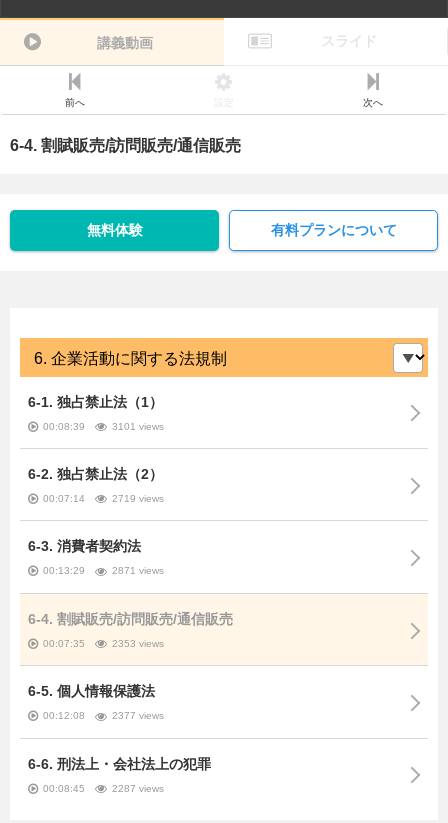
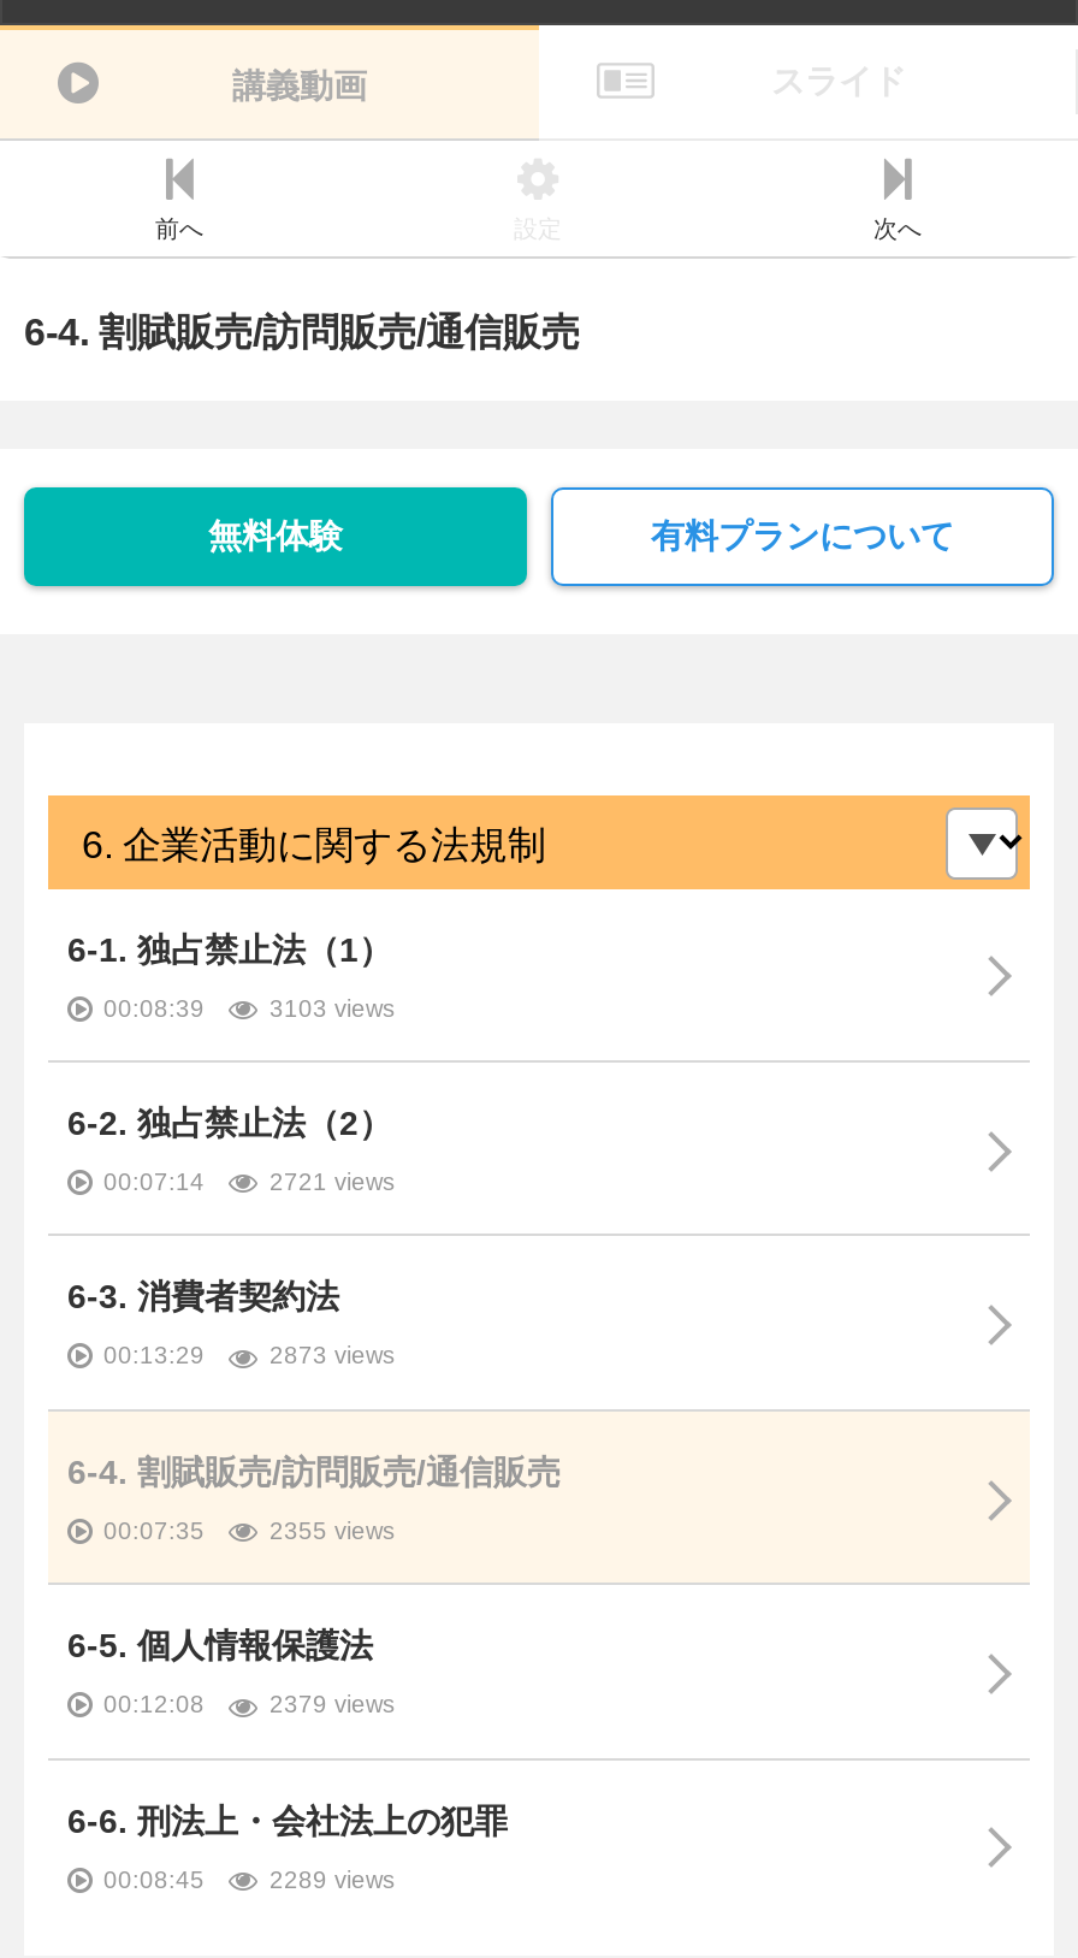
[112,421,164,432] 3101 views -> [269,995,395,1021] 3103 views
[112,493,164,504] 2719 views -> [269,1169,395,1195] 2721 views
[112,565,164,576] 2871 views -> [269,1343,395,1370] 2873 views
[112,638,164,649] 2353 views -> [269,1517,395,1544] 2355 views
[112,710,164,721] 2377 views -> [269,1691,395,1718] 2379 views
[112,783,164,794] 2287 views -> [269,1866,395,1892] 2289 views

